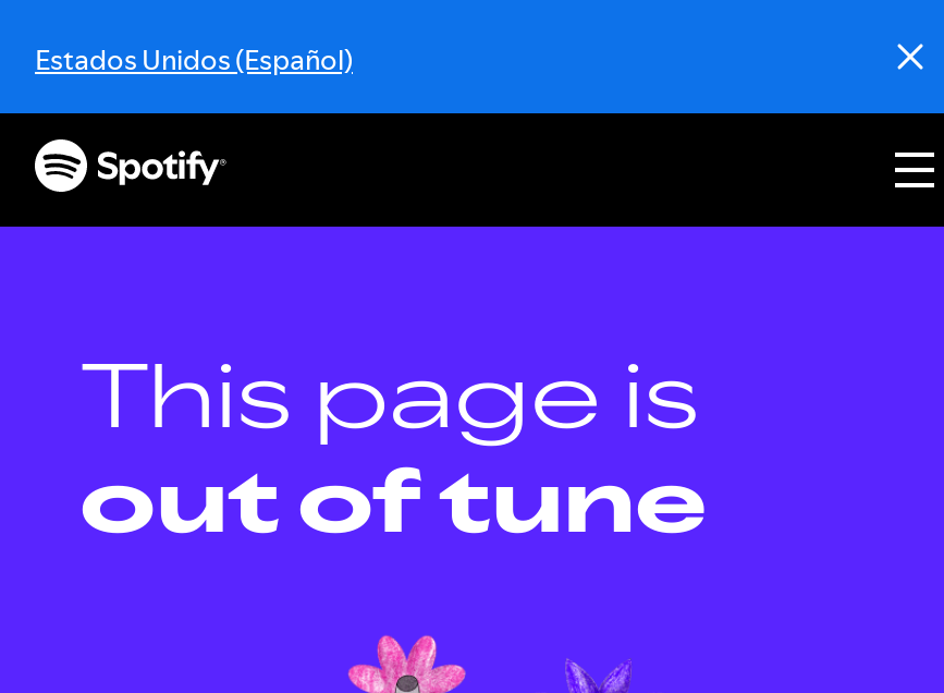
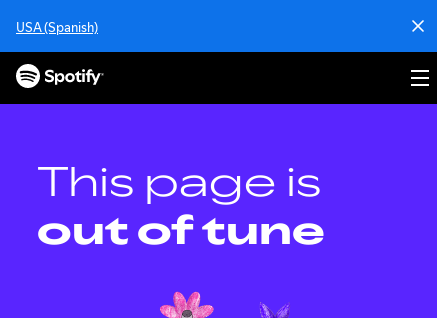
[35,39,353,78] Estados Unidos (Español) -> [16,18,98,36] USA (Spanish)

